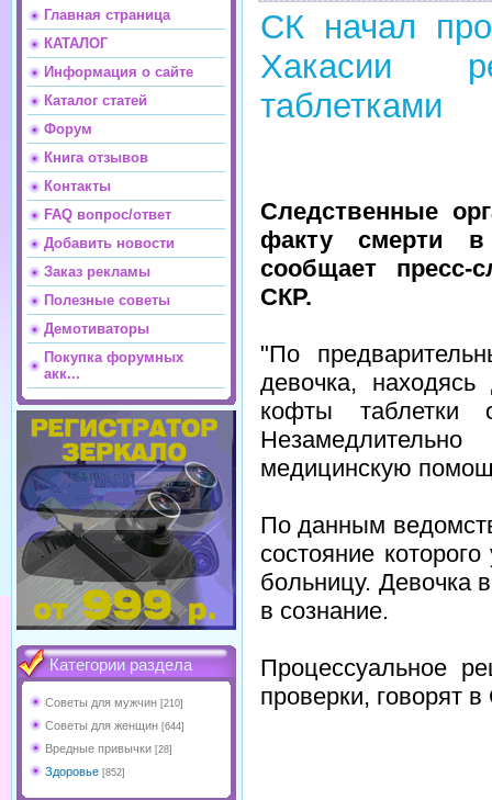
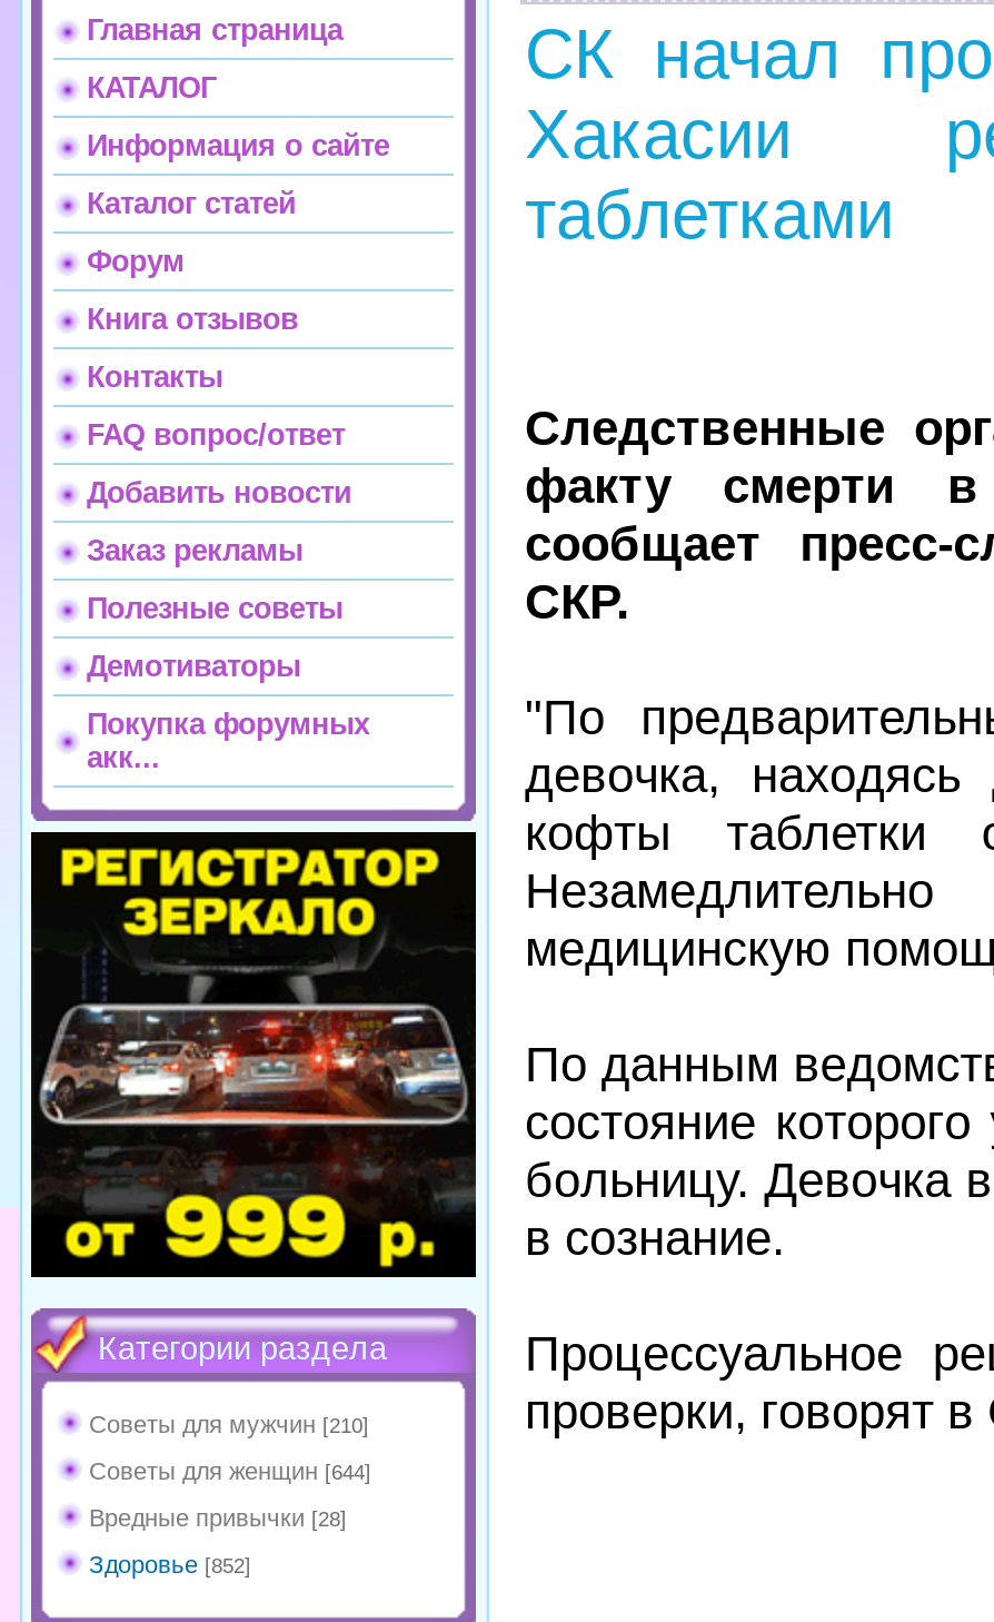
[15,409,237,631] [image] -> [29,830,478,1279] [image]

